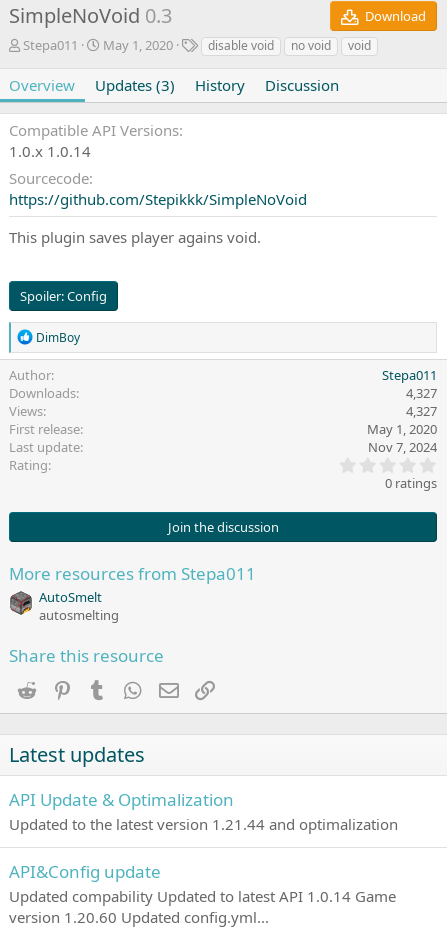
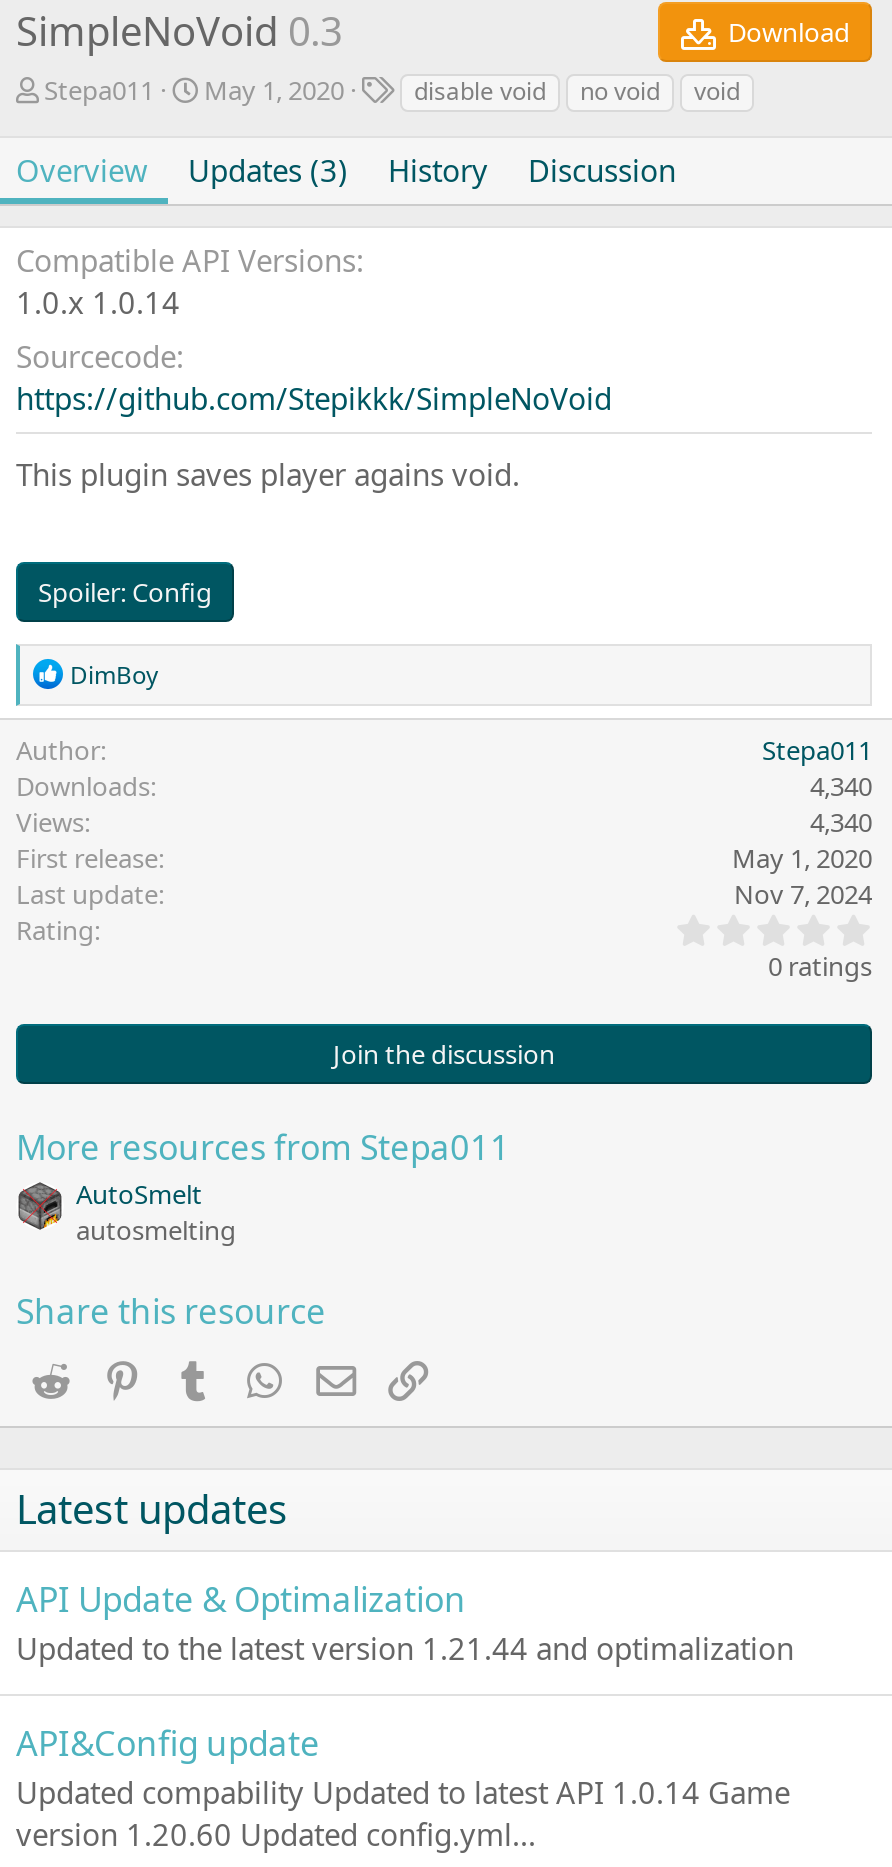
[406,384,437,402] 4,327 -> [810,768,872,804] 4,340
[406,402,437,420] 4,327 -> [810,804,872,840] 4,340

